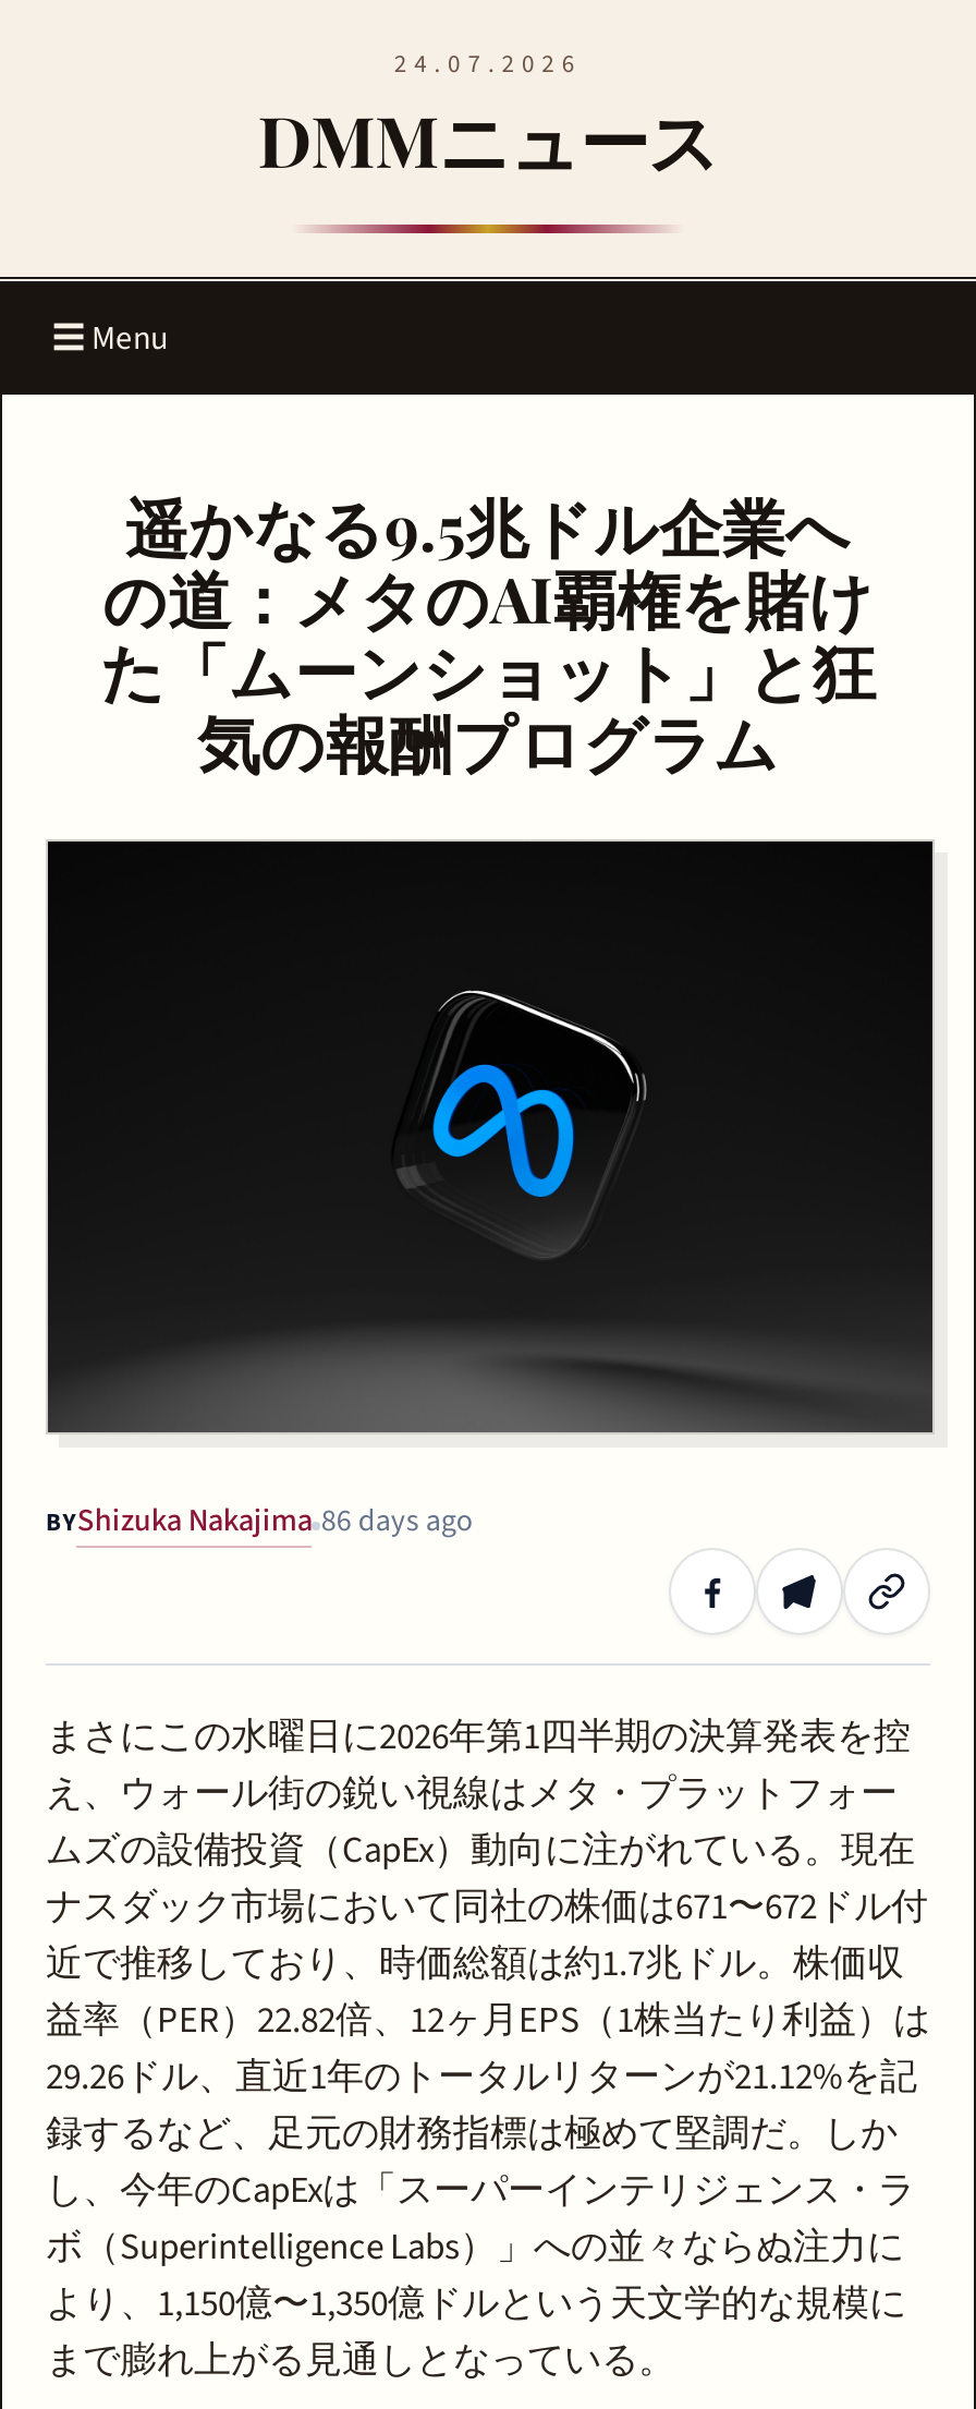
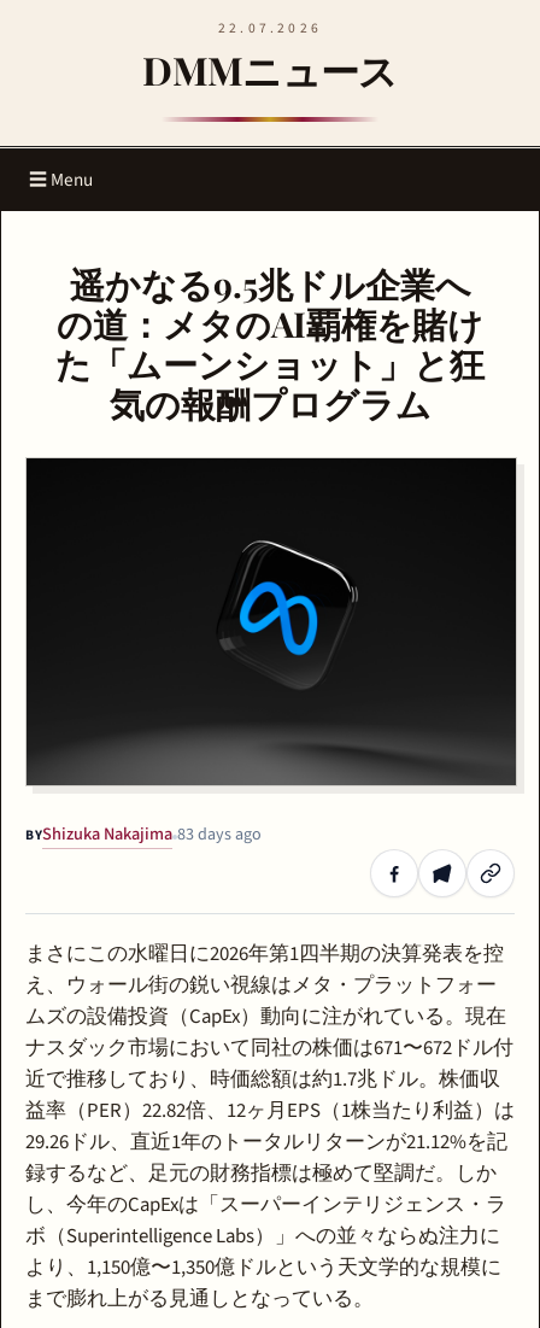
[394,46,582,83] 24.07.2026 -> [218,18,322,39] 22.07.2026
[46,1497,474,1543] BYShizuka Nakajima 86 days ago -> [25,821,262,846] BYShizuka Nakajima 83 days ago

